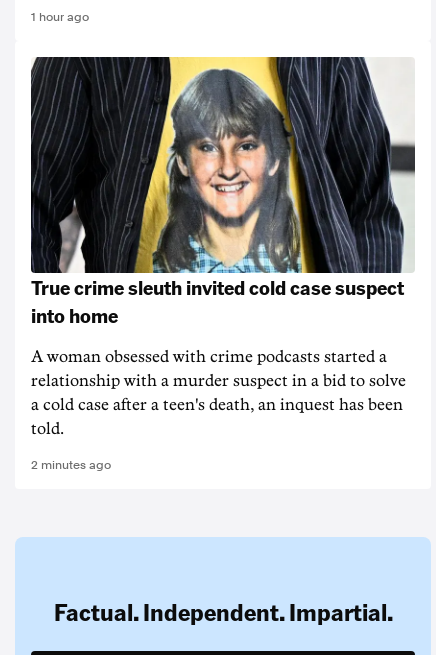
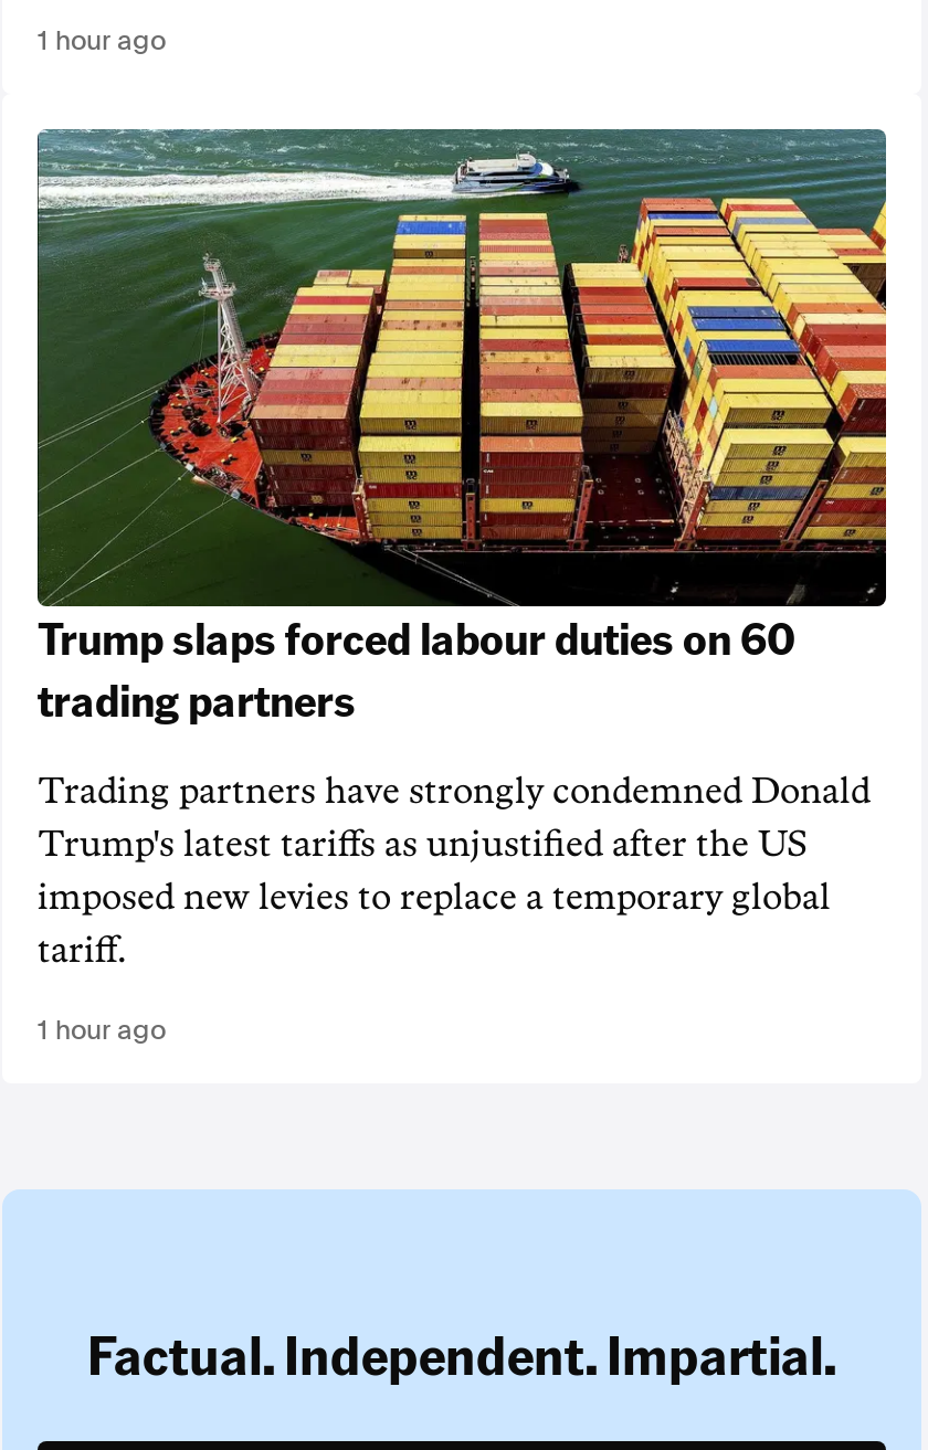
[31,56,416,328] [image] | True crime sleuth invited cold case suspect | into home -> [35,127,888,728] [image] | Trump slaps forced labour duties on 60 | trading partners
[31,349,387,365] A woman obsessed with crime podcasts started a -> [38,774,871,809] Trading partners have strongly condemned Donald
[31,373,406,389] relationship with a murder suspect in a bid to solve -> [38,827,809,862] Trump's latest tariffs as unjustified after the US
[31,397,403,413] a cold case after a teen's death, an inquest has been -> [38,880,831,915] imposed new levies to replace a temporary global
[31,421,64,437] told. -> [38,933,126,969] tariff.
[31,458,111,472] 2 minutes ago -> [38,1015,166,1046] 1 hour ago

